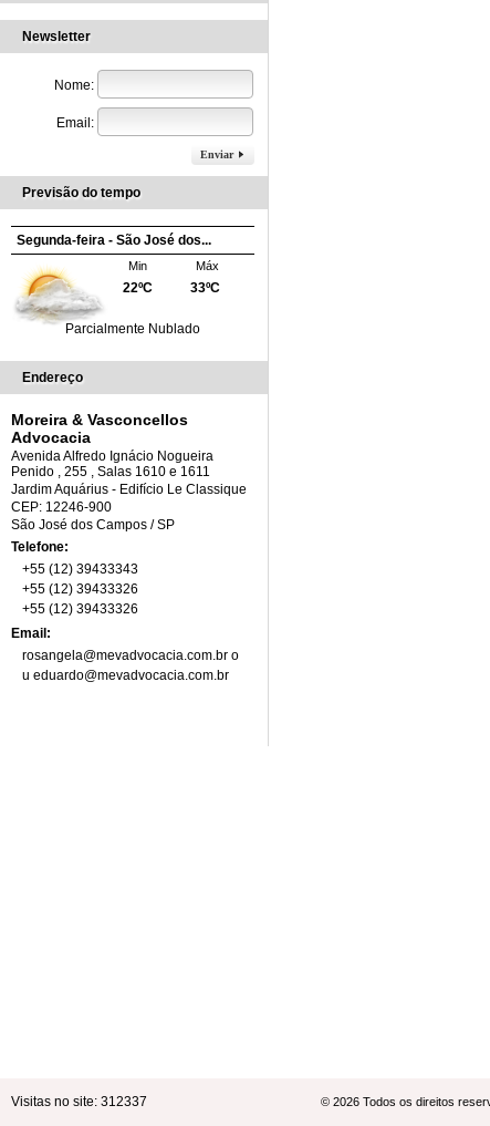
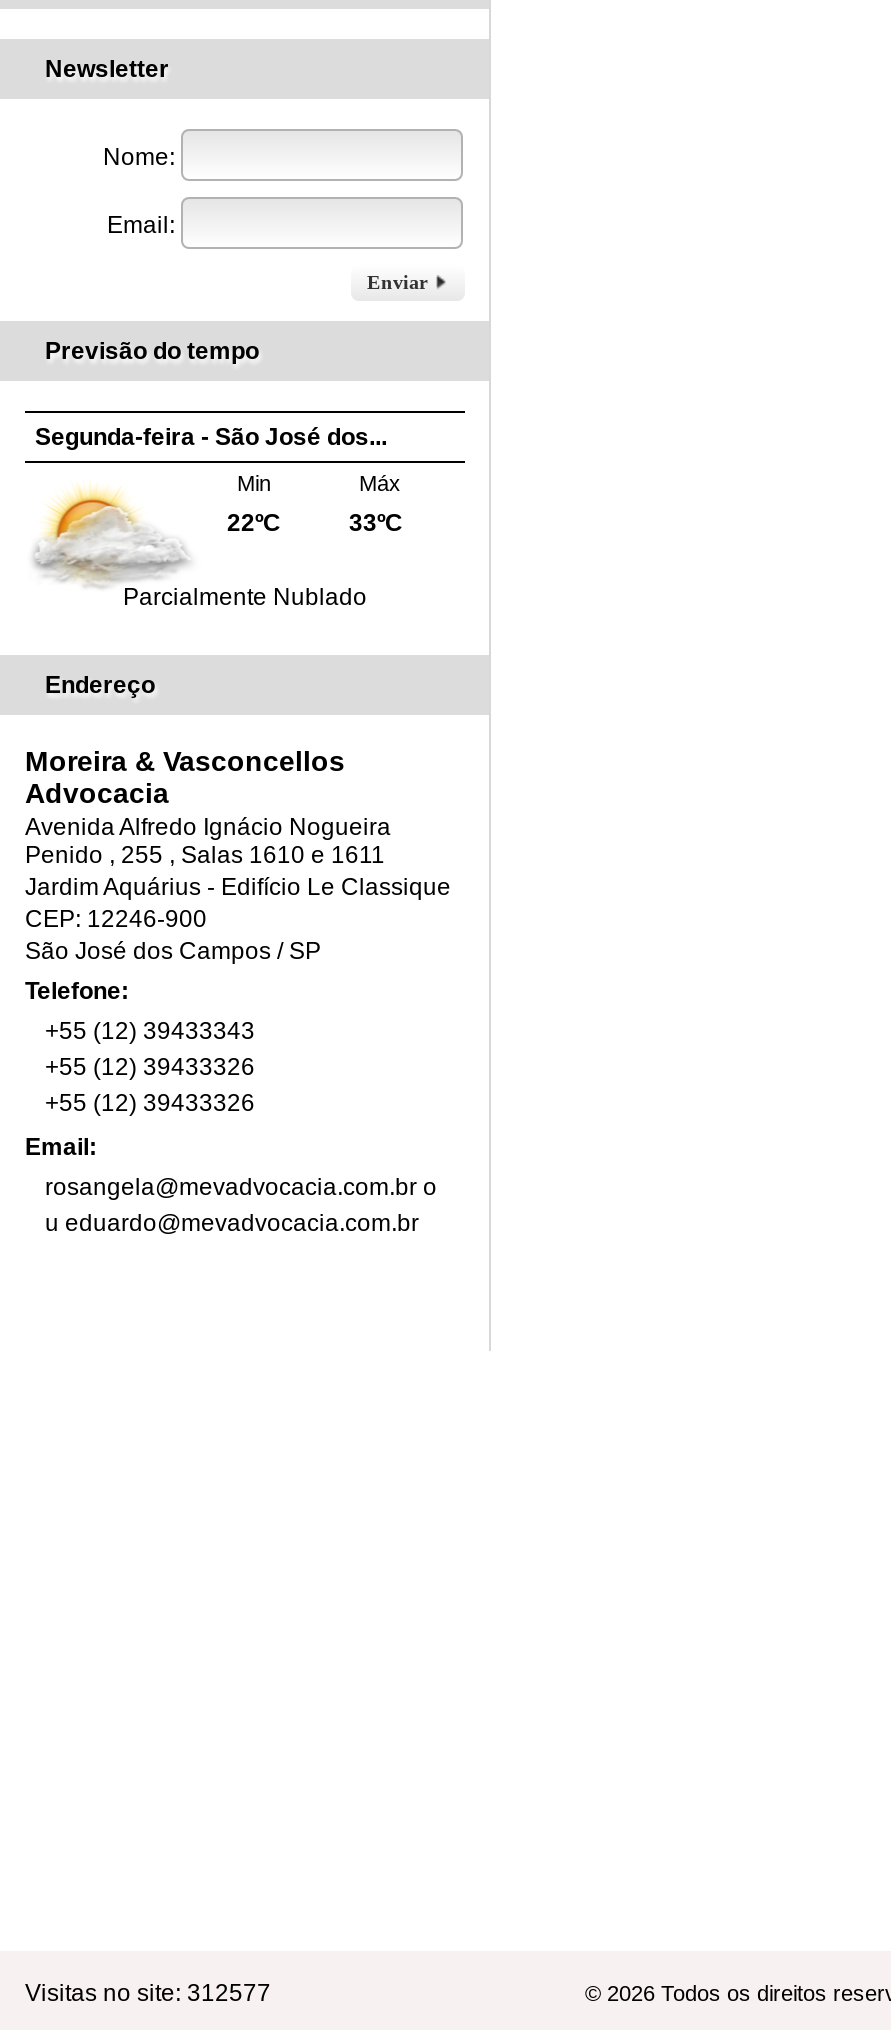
[11,1094,147,1109] Visitas no site: 312337 -> [25,1979,271,2007] Visitas no site: 312577

